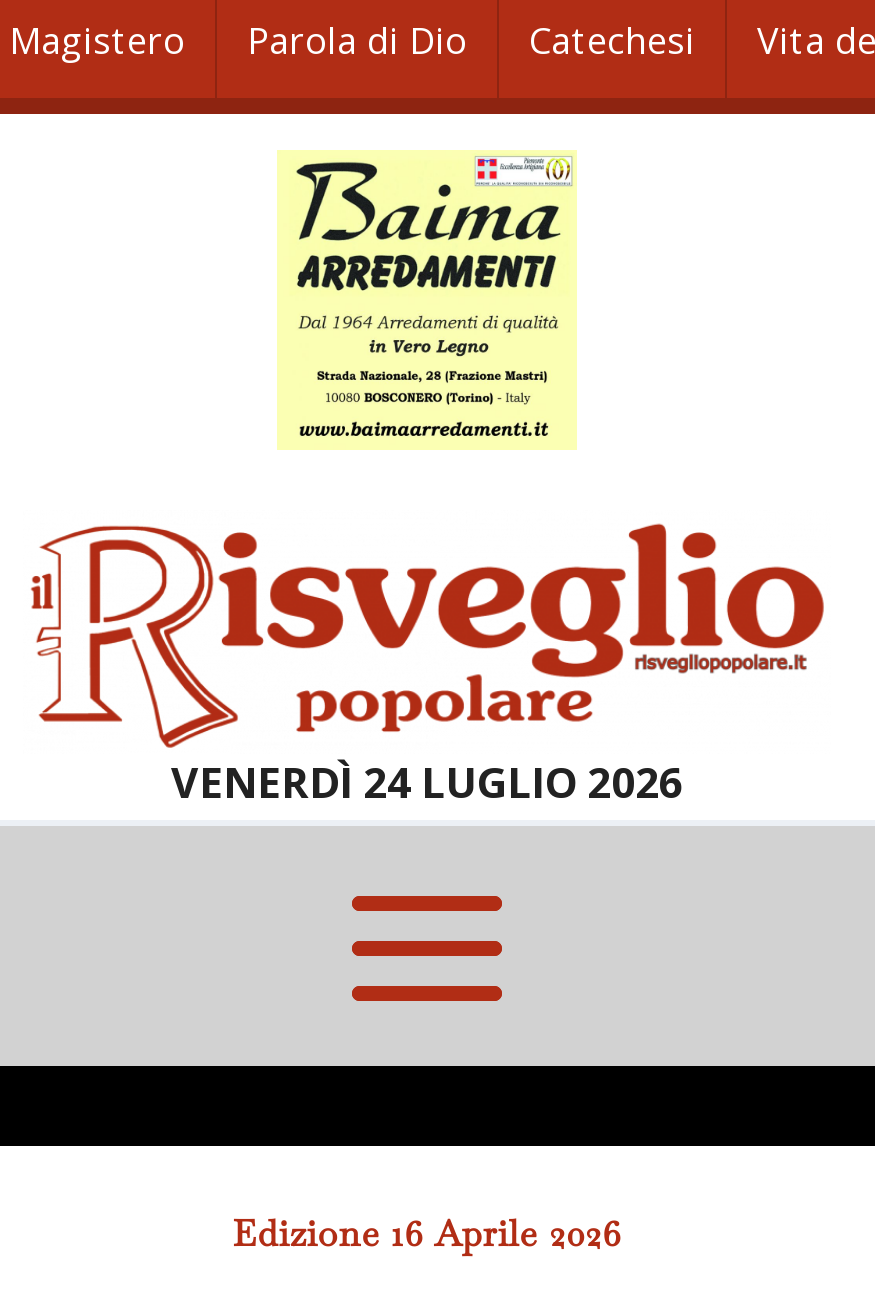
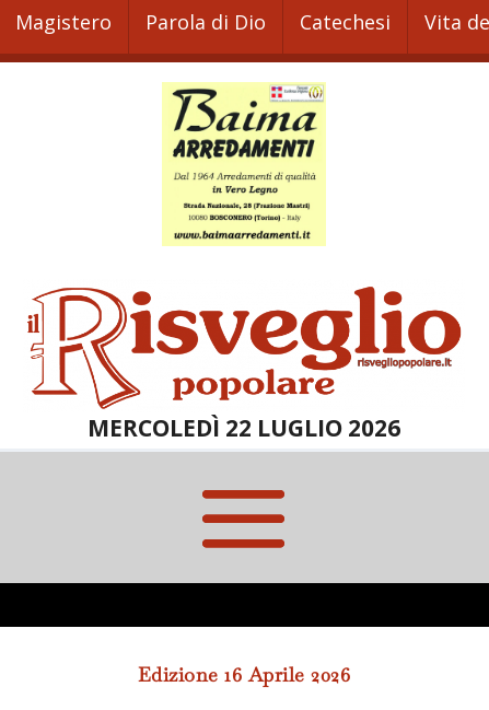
[171,755,683,811] VENERDÌ 24 LUGLIO 2026 -> [88,413,400,443] MERCOLEDÌ 22 LUGLIO 2026

